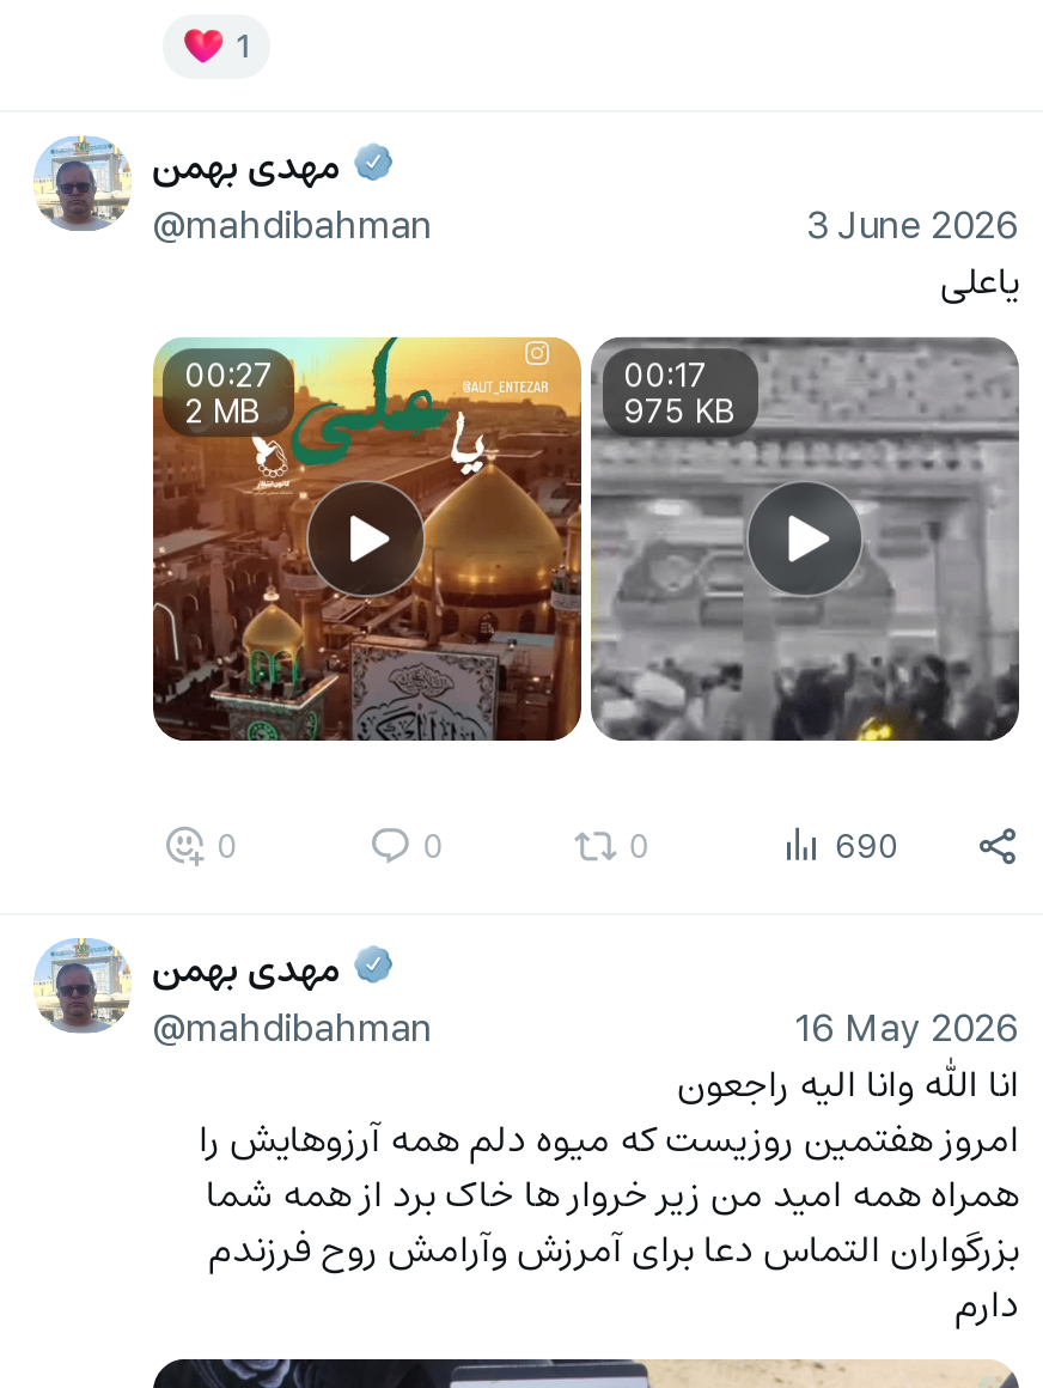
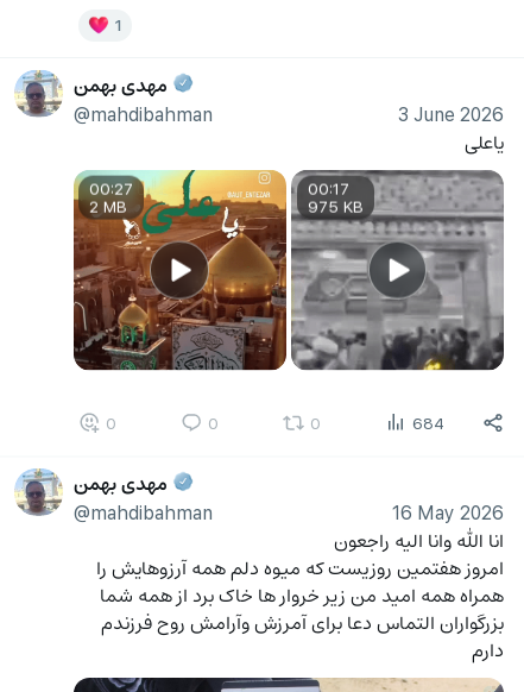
[835,822,899,867] 690 -> [412,411,444,433] 684

